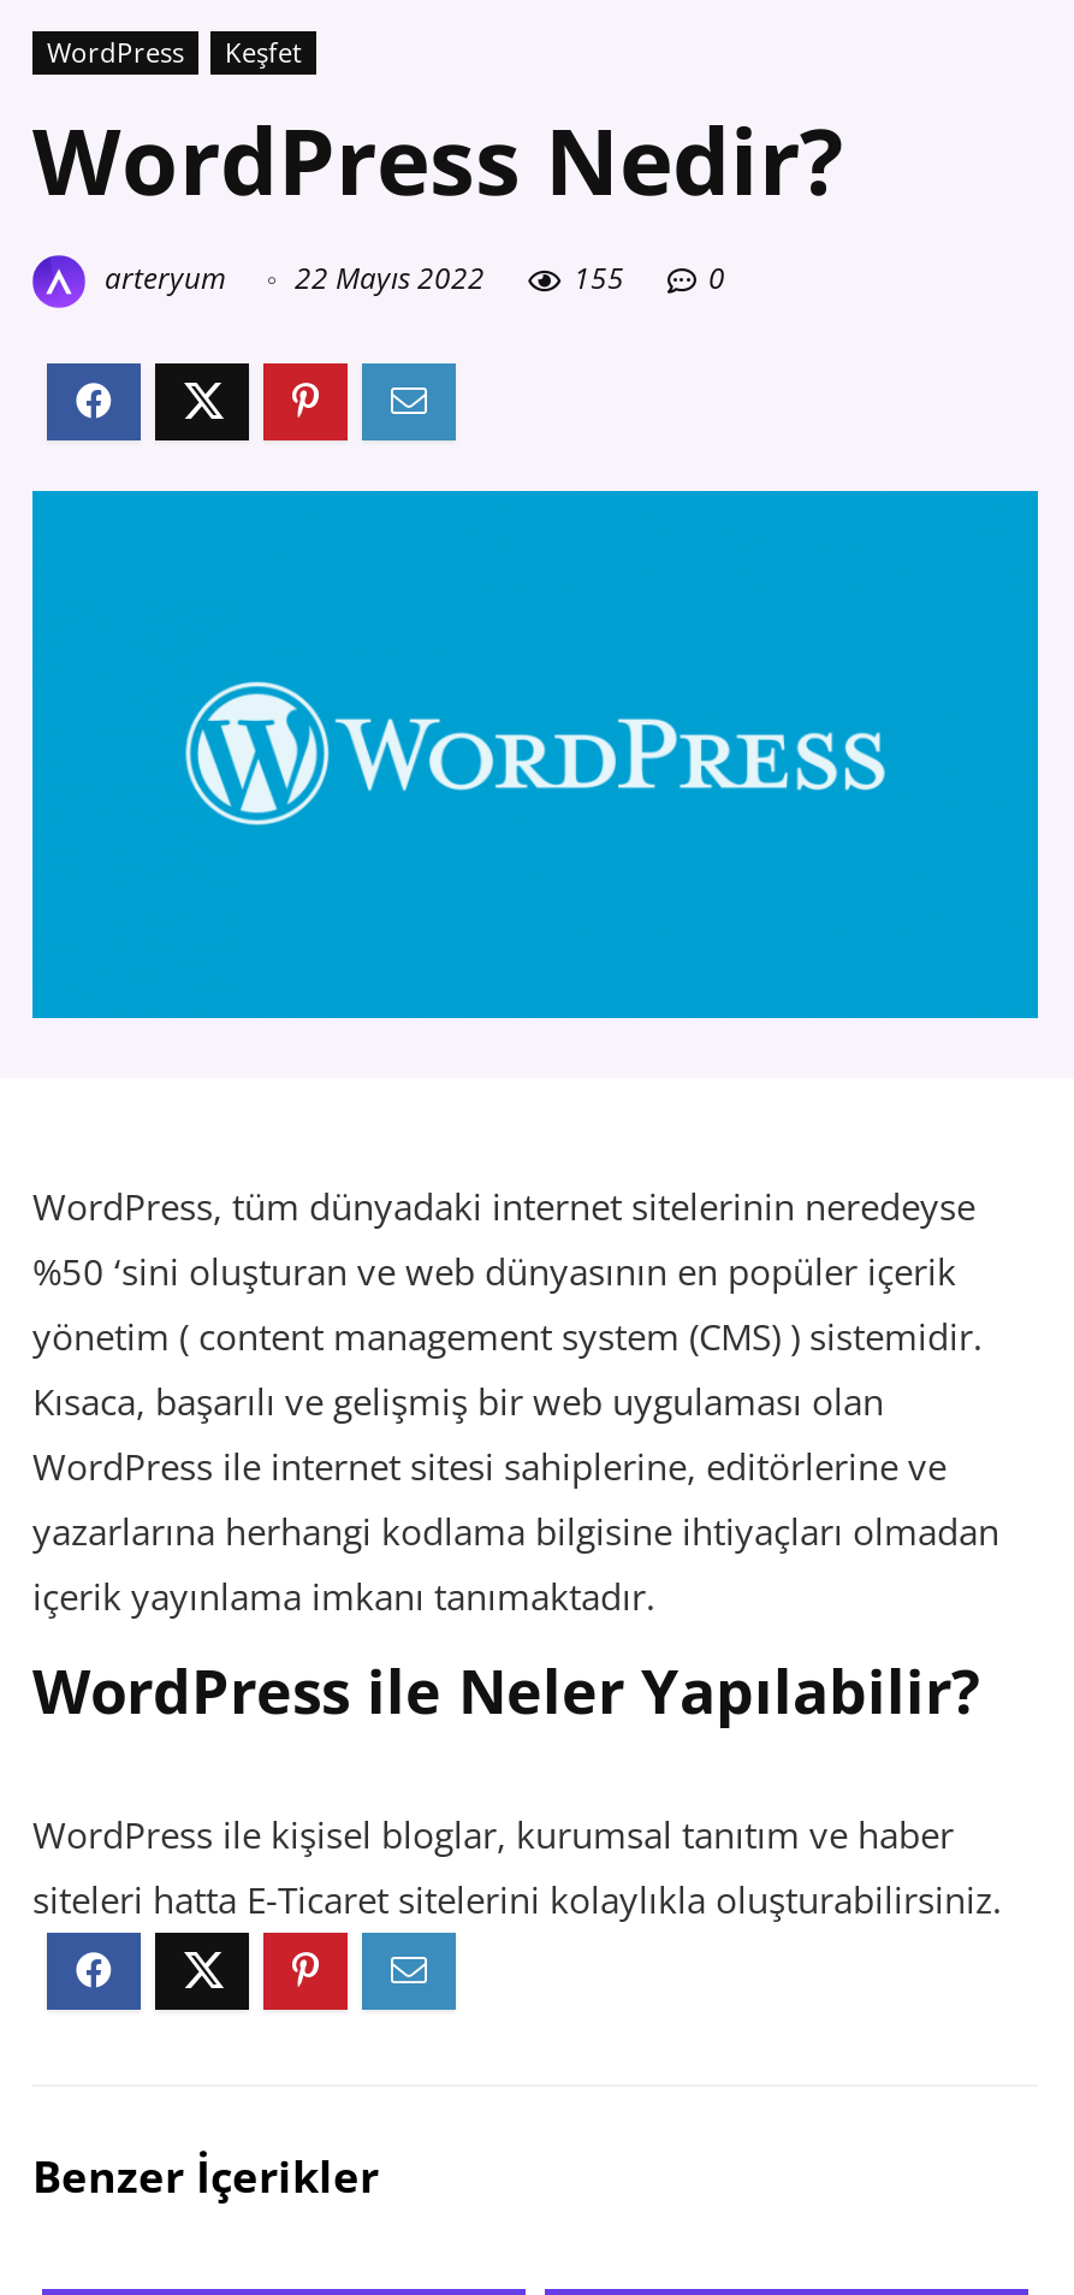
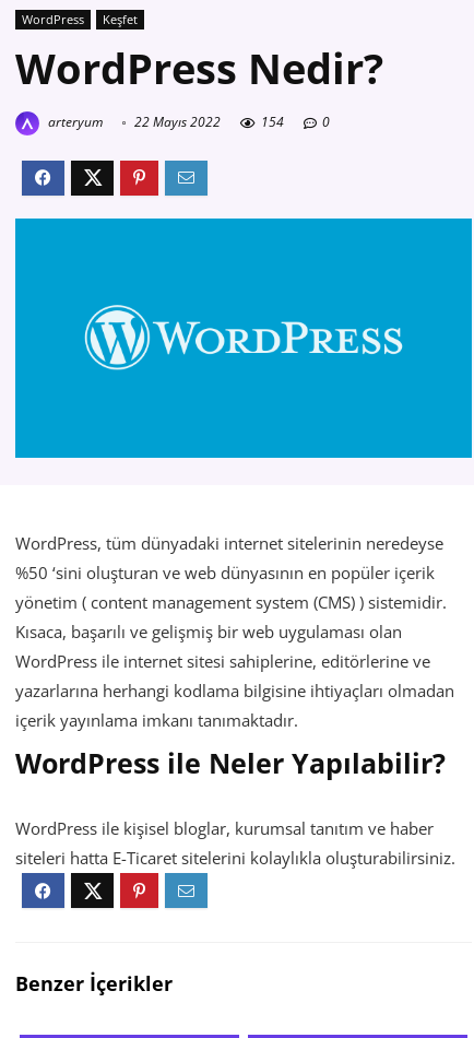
[574,258,624,299] 155 -> [261,113,284,131] 154

